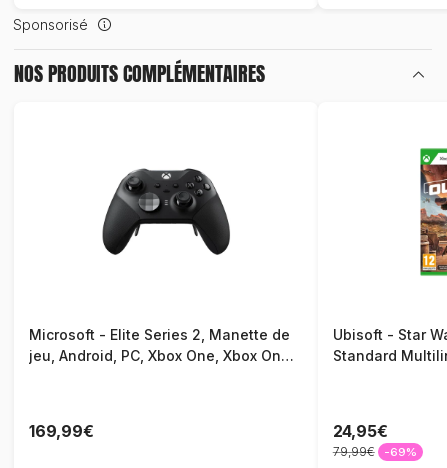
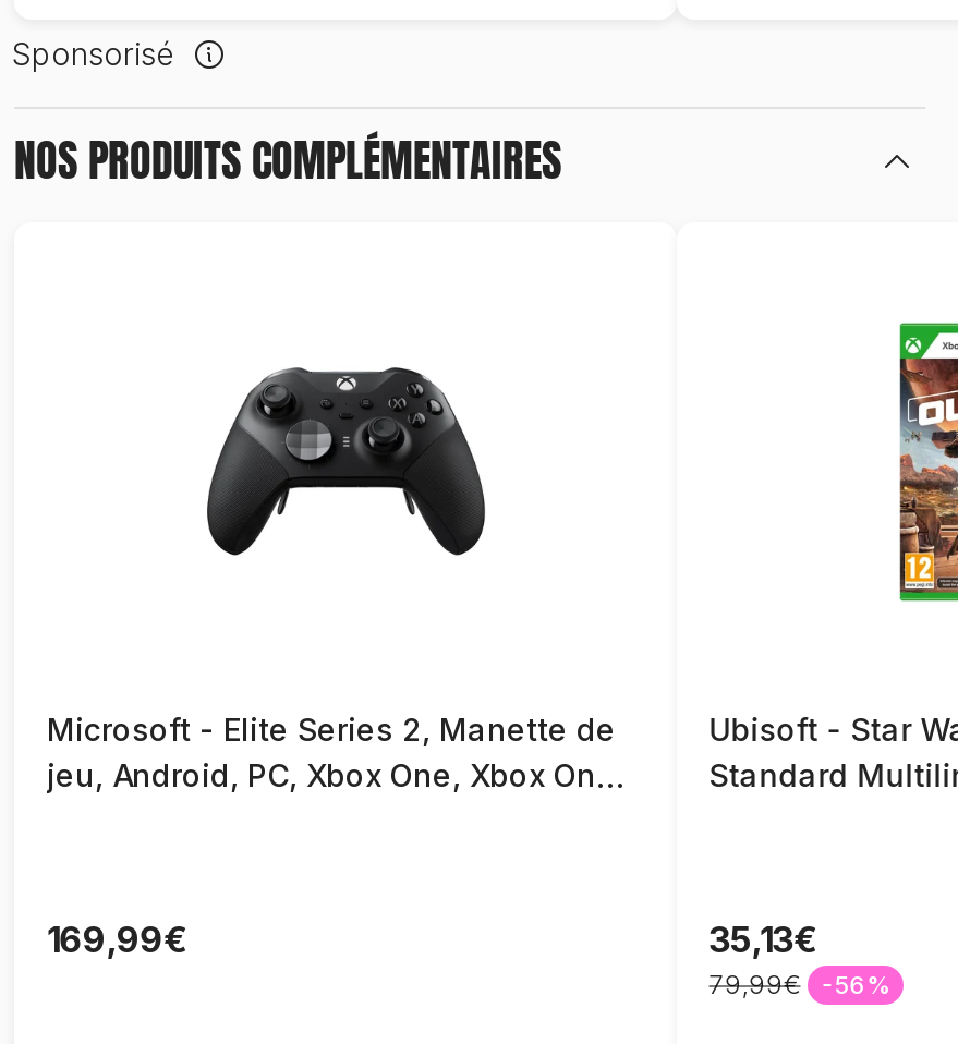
[333,421,387,441] 24,95€ -> [709,918,817,962] 35,13€
[333,444,417,459] 79,99€ -69% -> [709,968,891,1001] 79,99€ -56%

